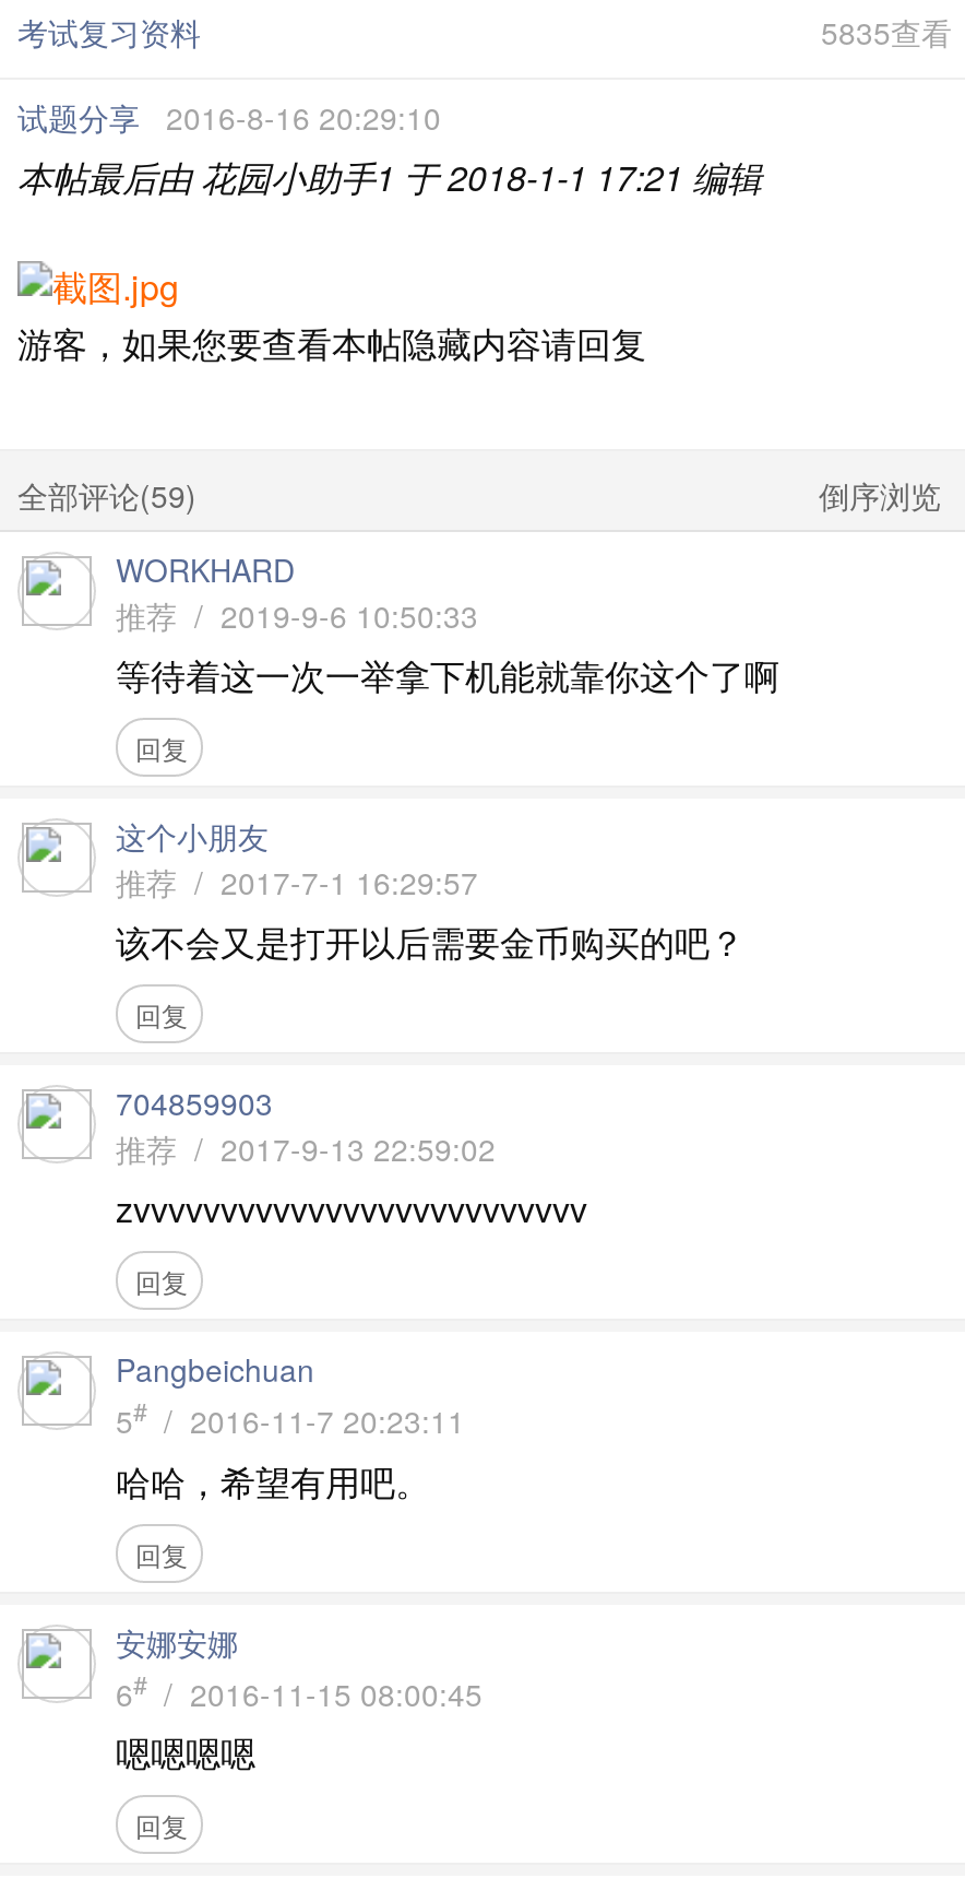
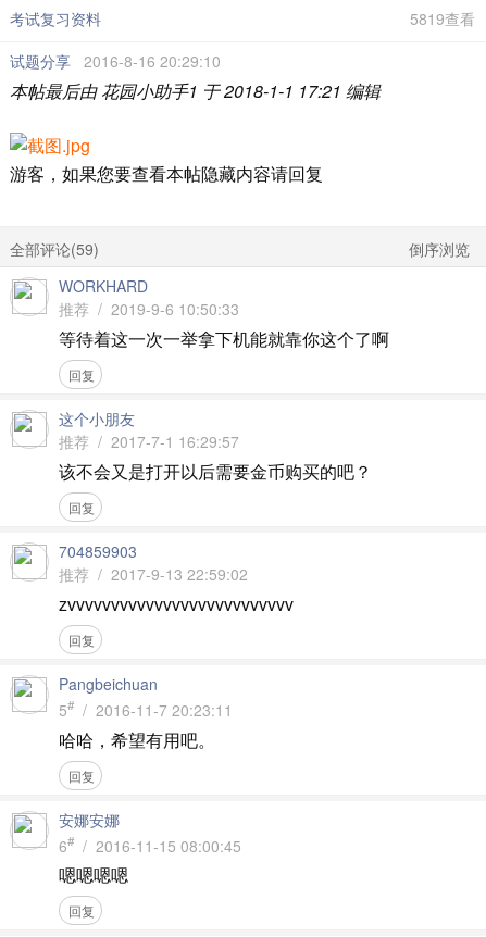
[821,10,952,54] 5835查看 -> [410,8,475,29] 5819查看

